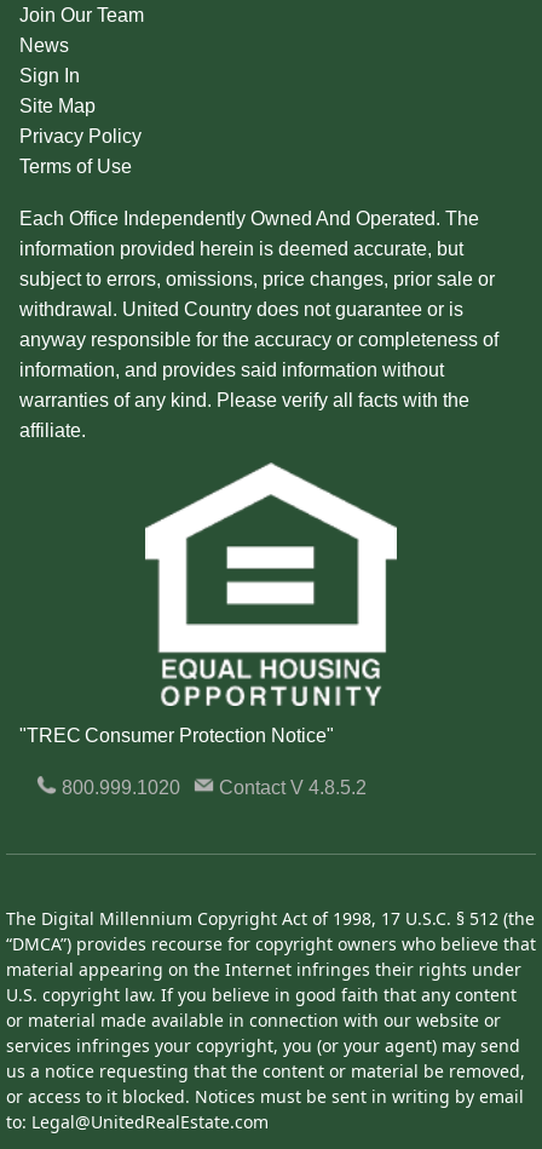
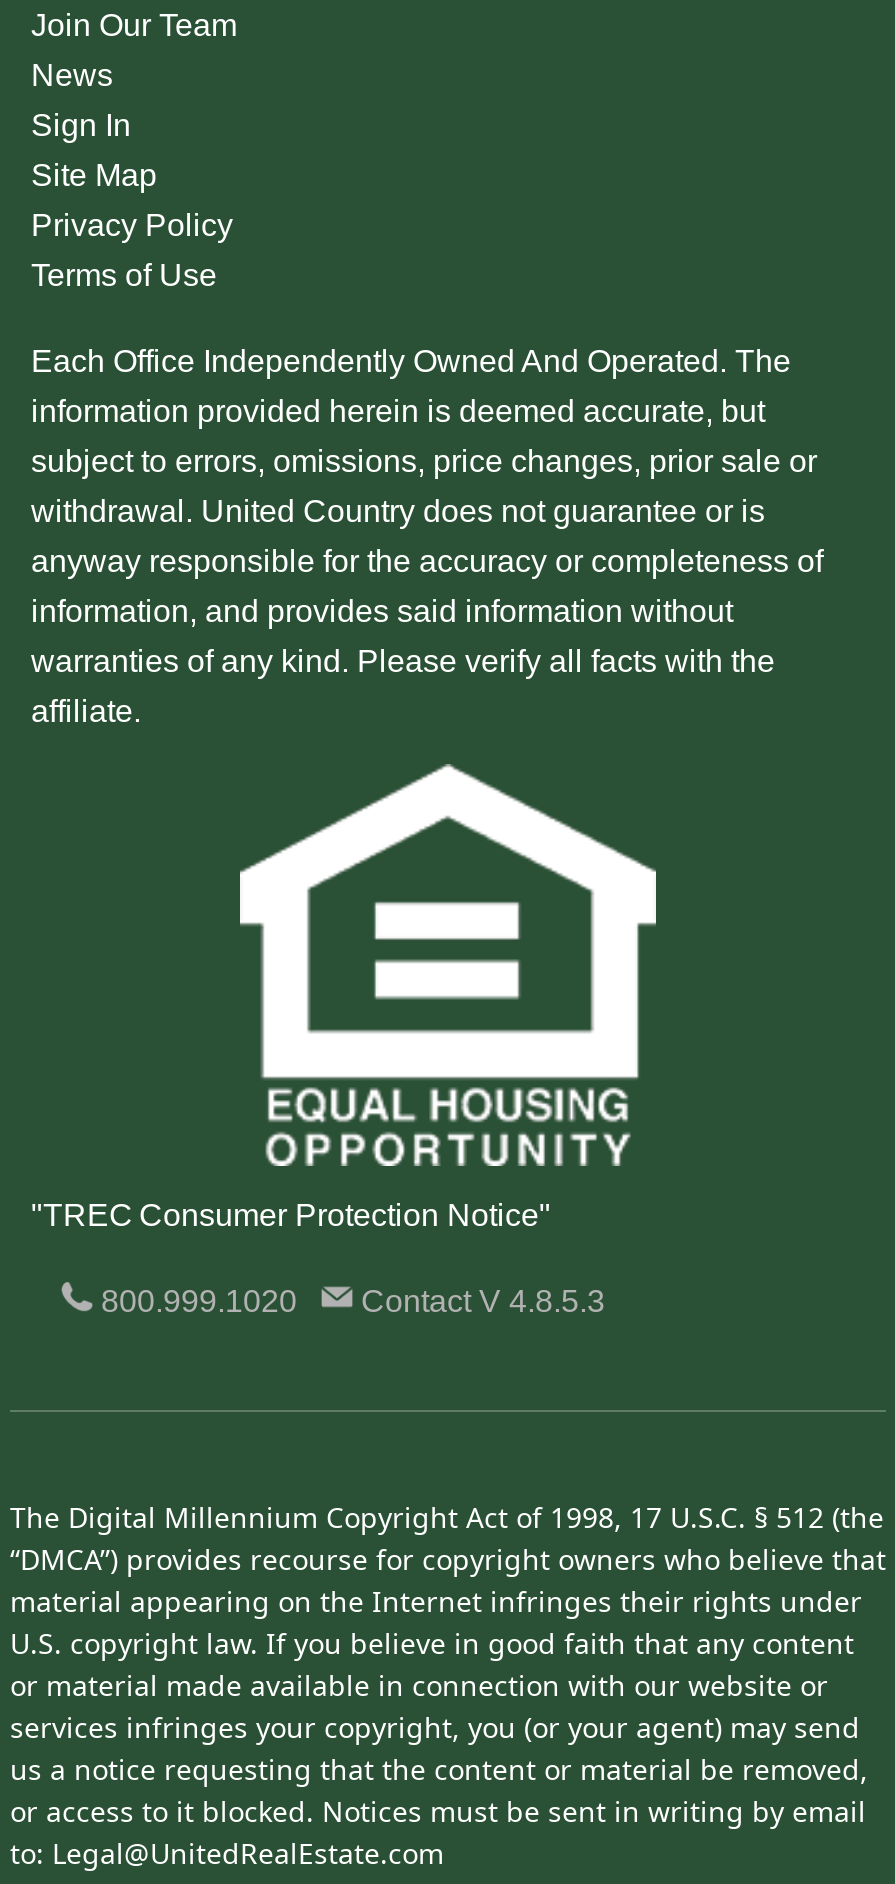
[56,777,366,798] 800.999.1020 Contact V 4.8.5.2 -> [93,1284,605,1318] 800.999.1020 Contact V 4.8.5.3

